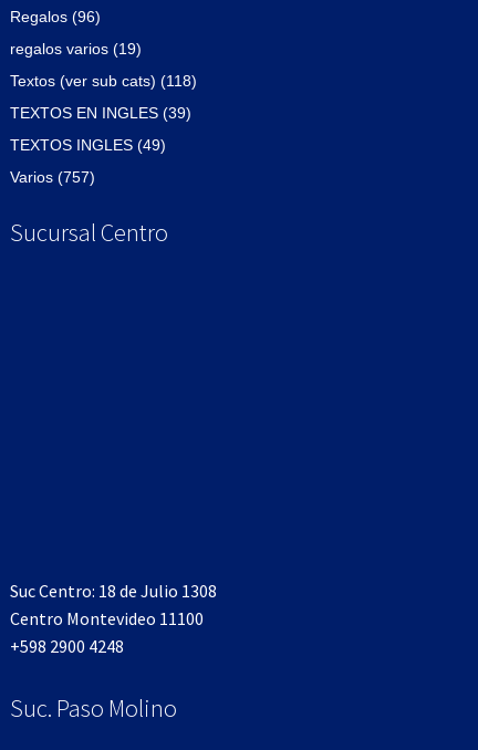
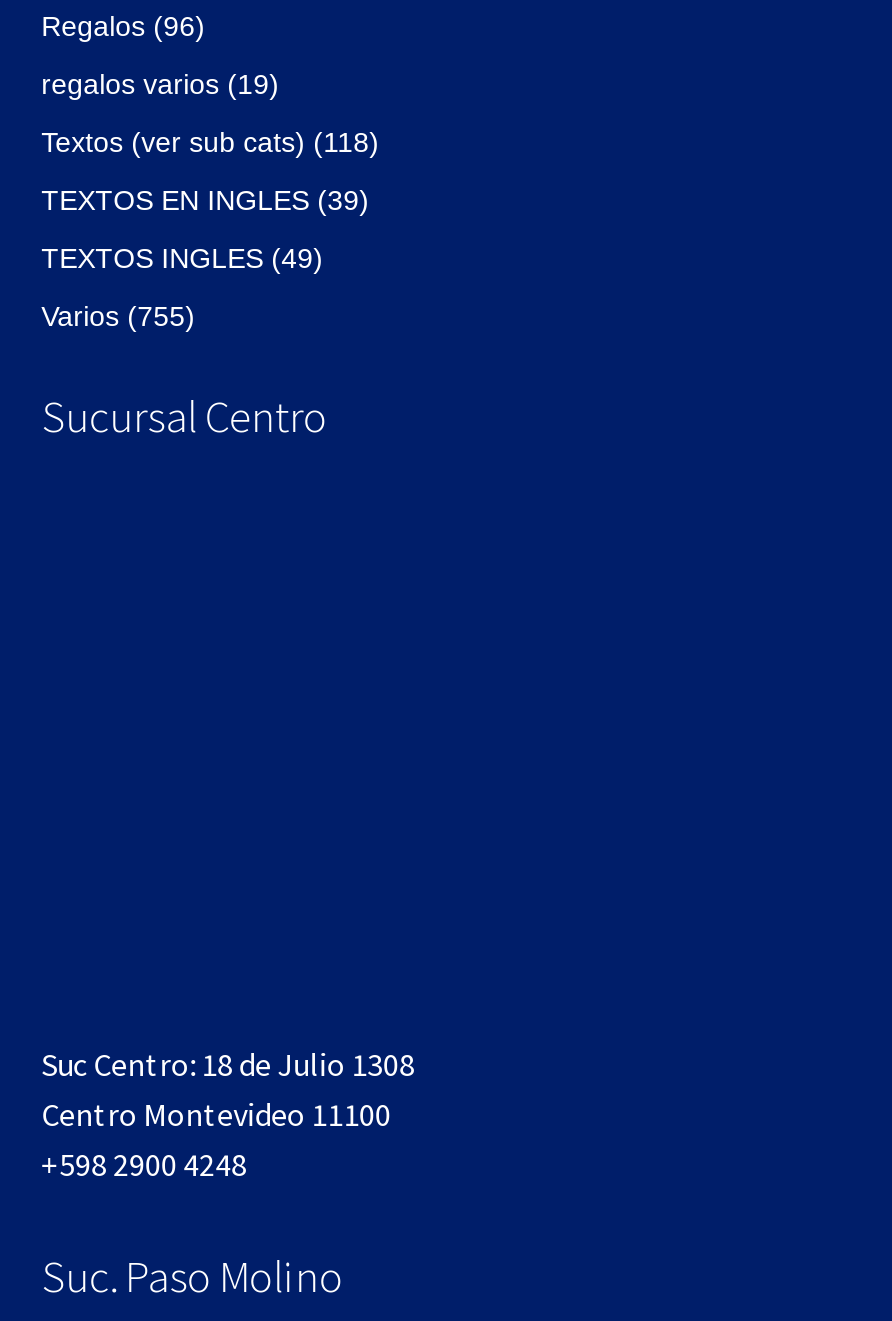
[10,168,95,185] Varios (757) -> [41,299,195,331] Varios (755)

